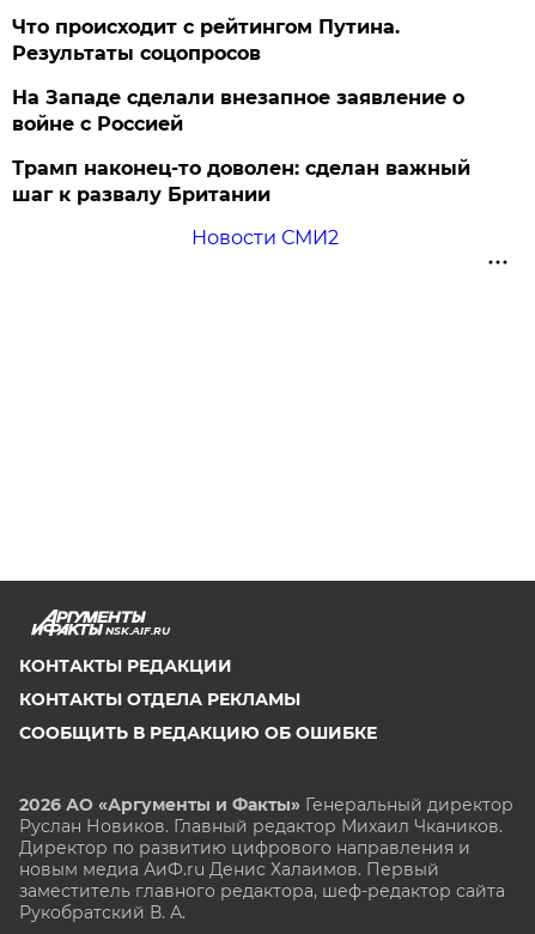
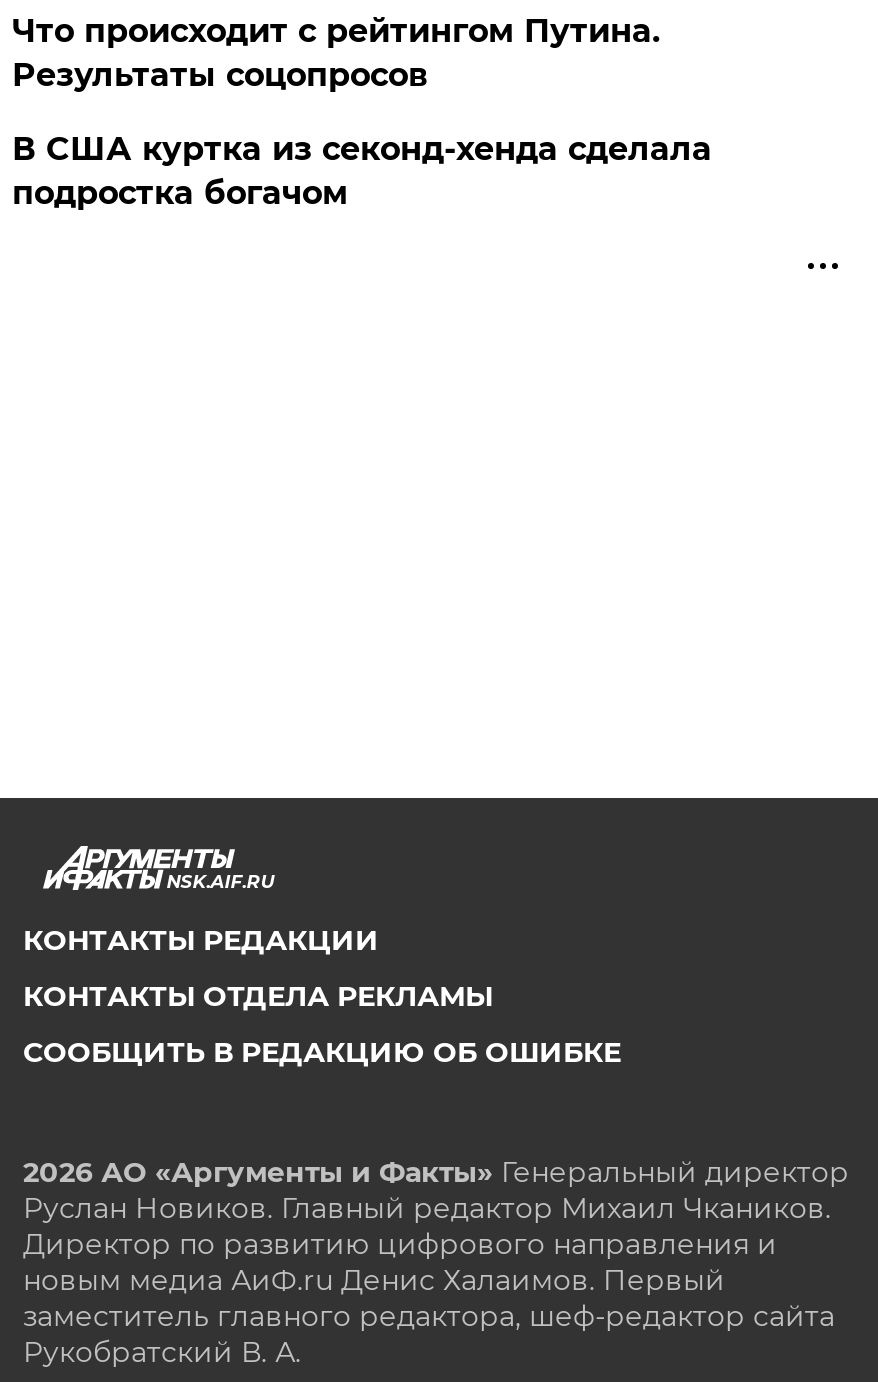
[12,86,471,249] На Западе сделали внезапное заявление о | войне с Россией | Трамп наконец-то доволен: сделан важный | шаг к развалу Британии | Новости СМИ2 -> [12,131,712,213] В США куртка из секонд-хенда сделала | подростка богачом

